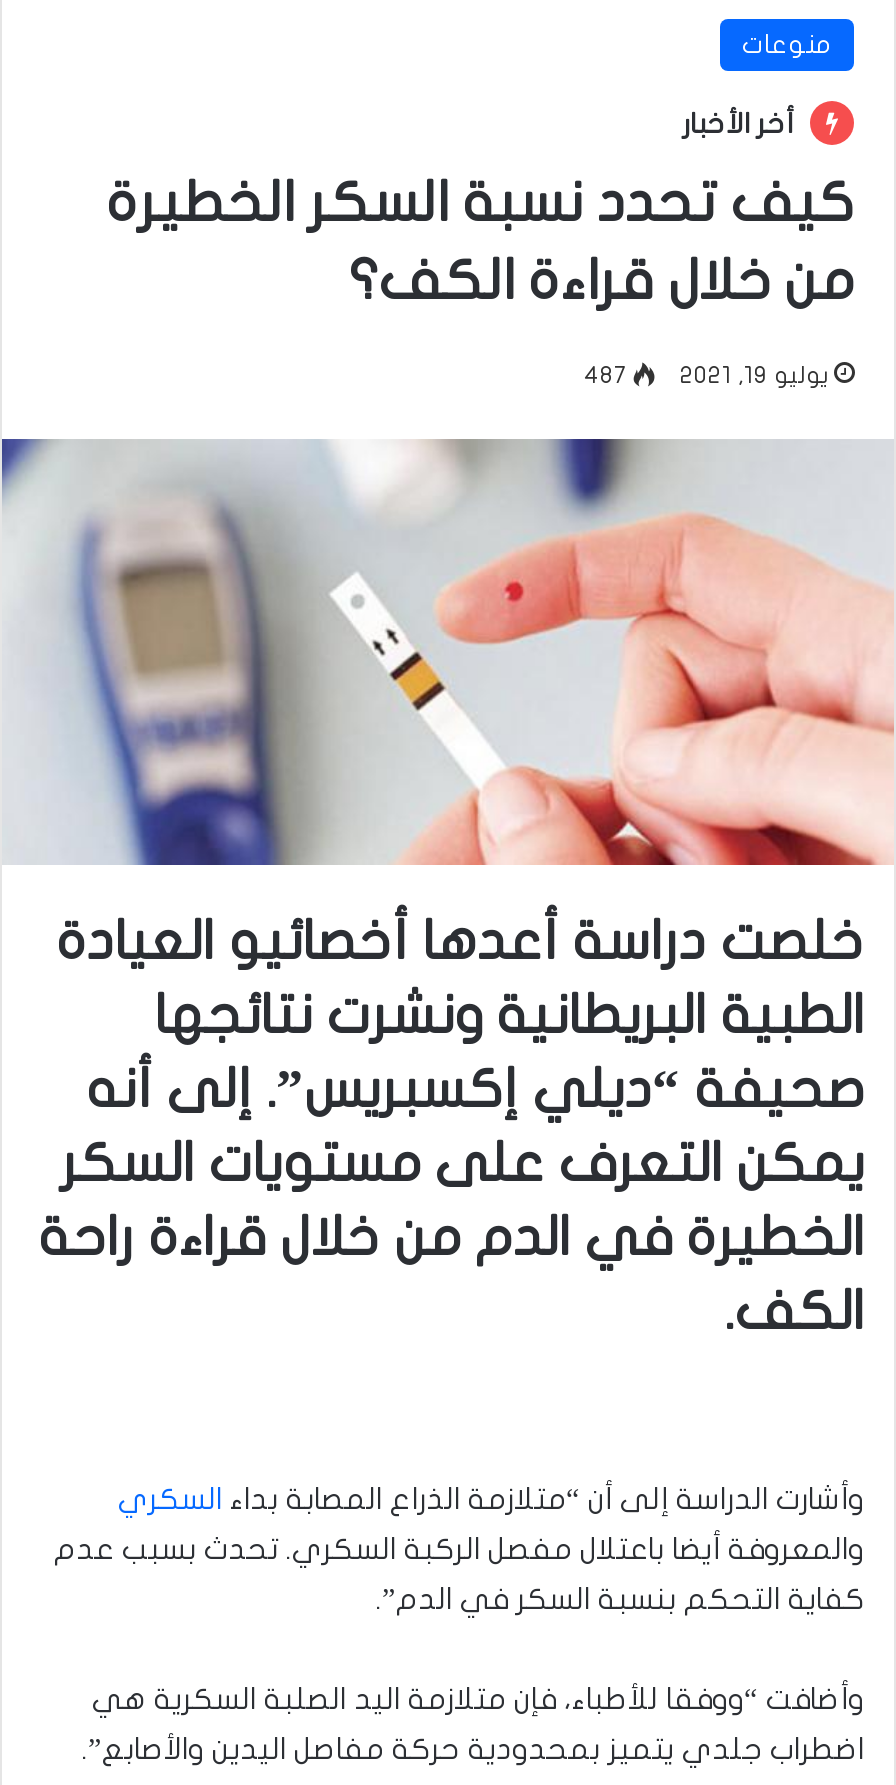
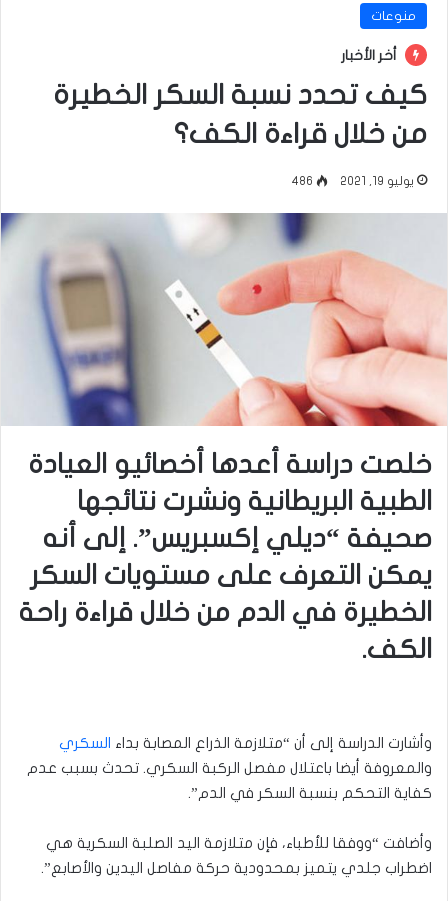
[584,363,626,387] 487 -> [291,175,313,187] 486

